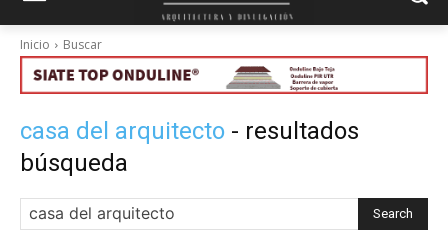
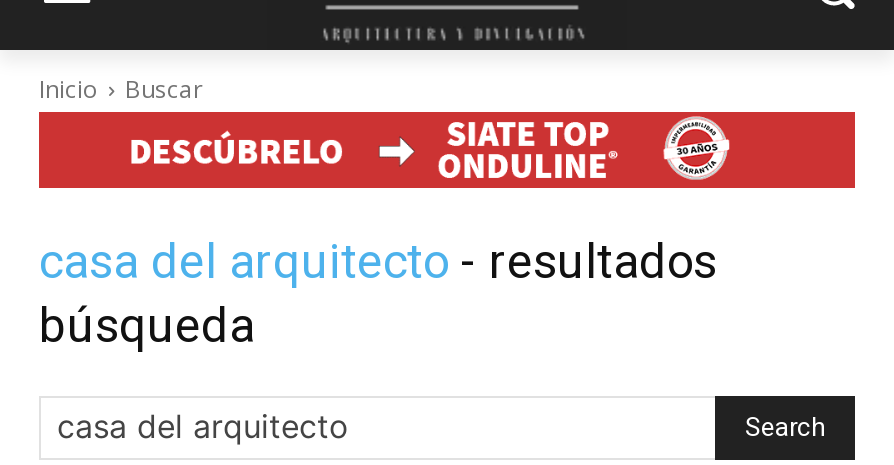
[22,58,426,92] [image] -> [41,114,853,186] [image]

